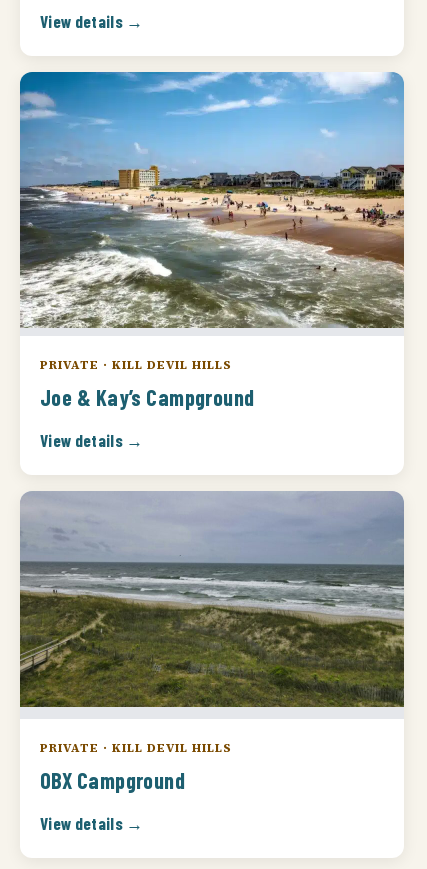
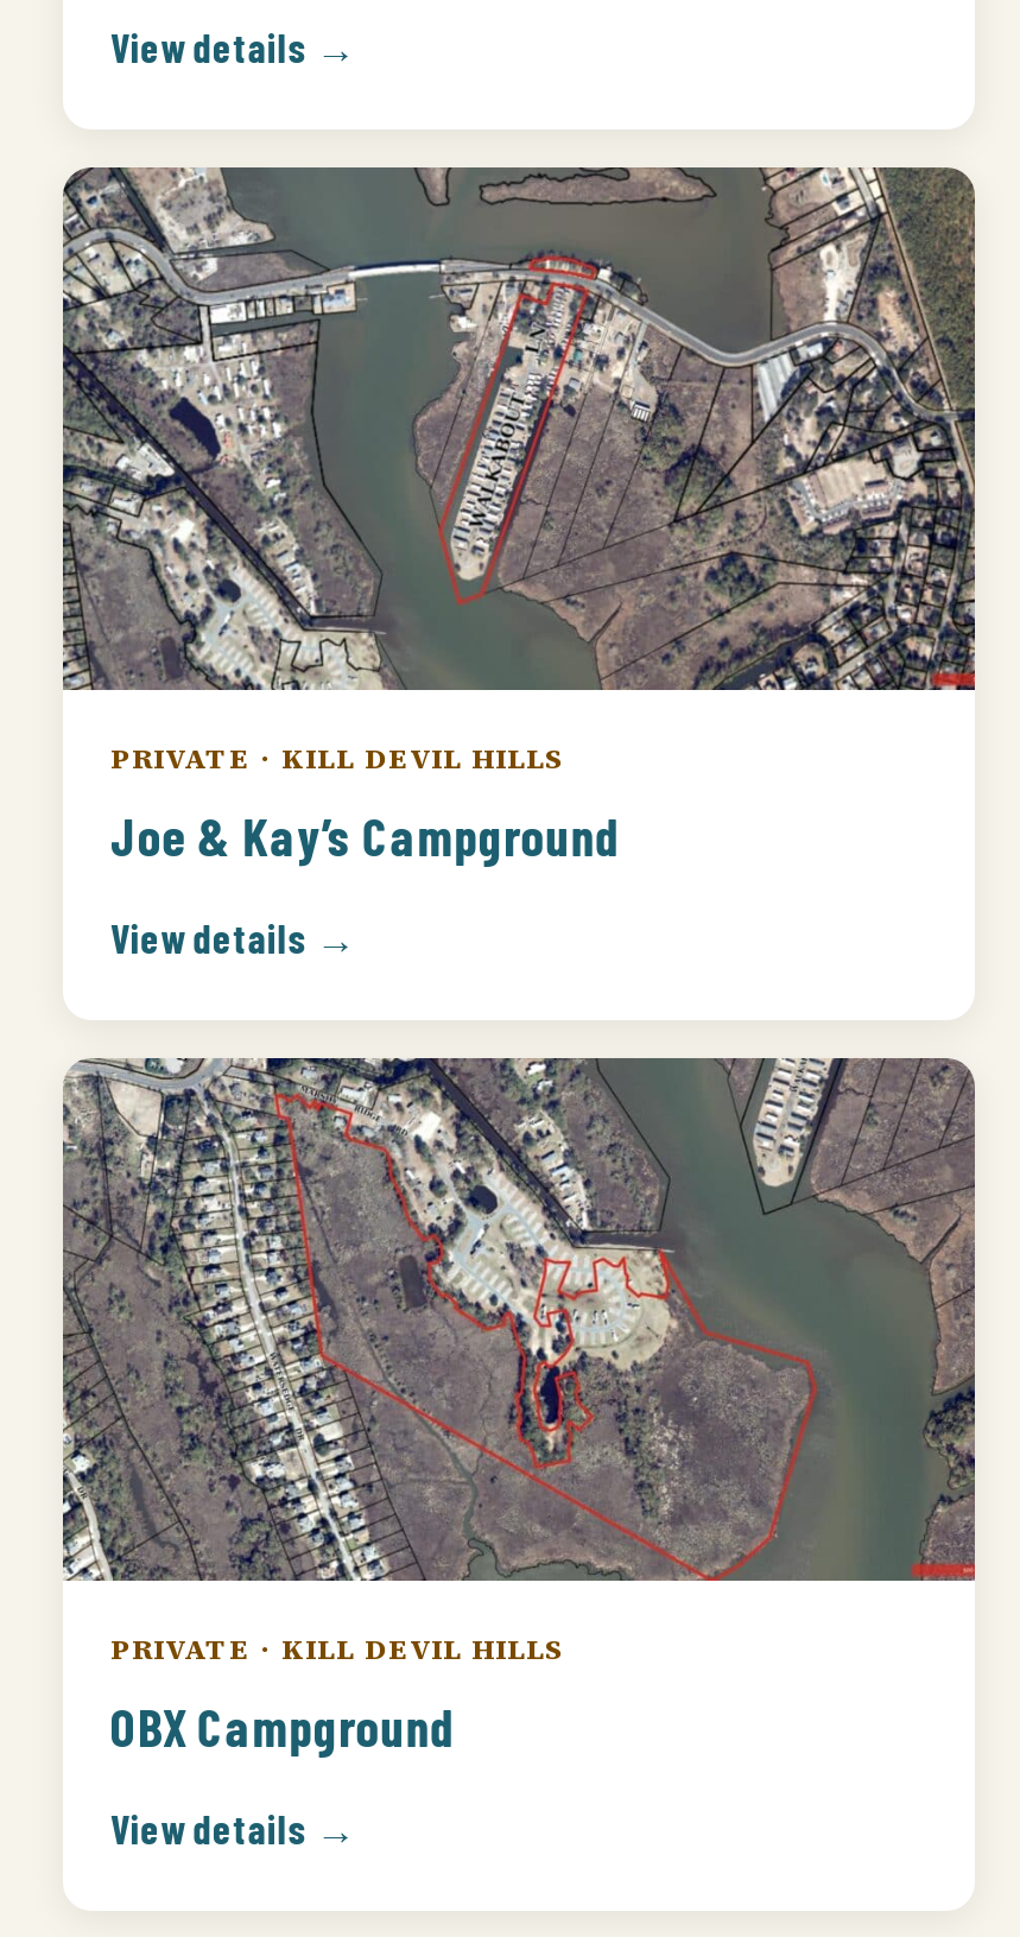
[19,71,405,330] [image] -> [61,165,977,692] [image]
[20,491,404,711] [image] -> [61,1058,977,1583] [image]

